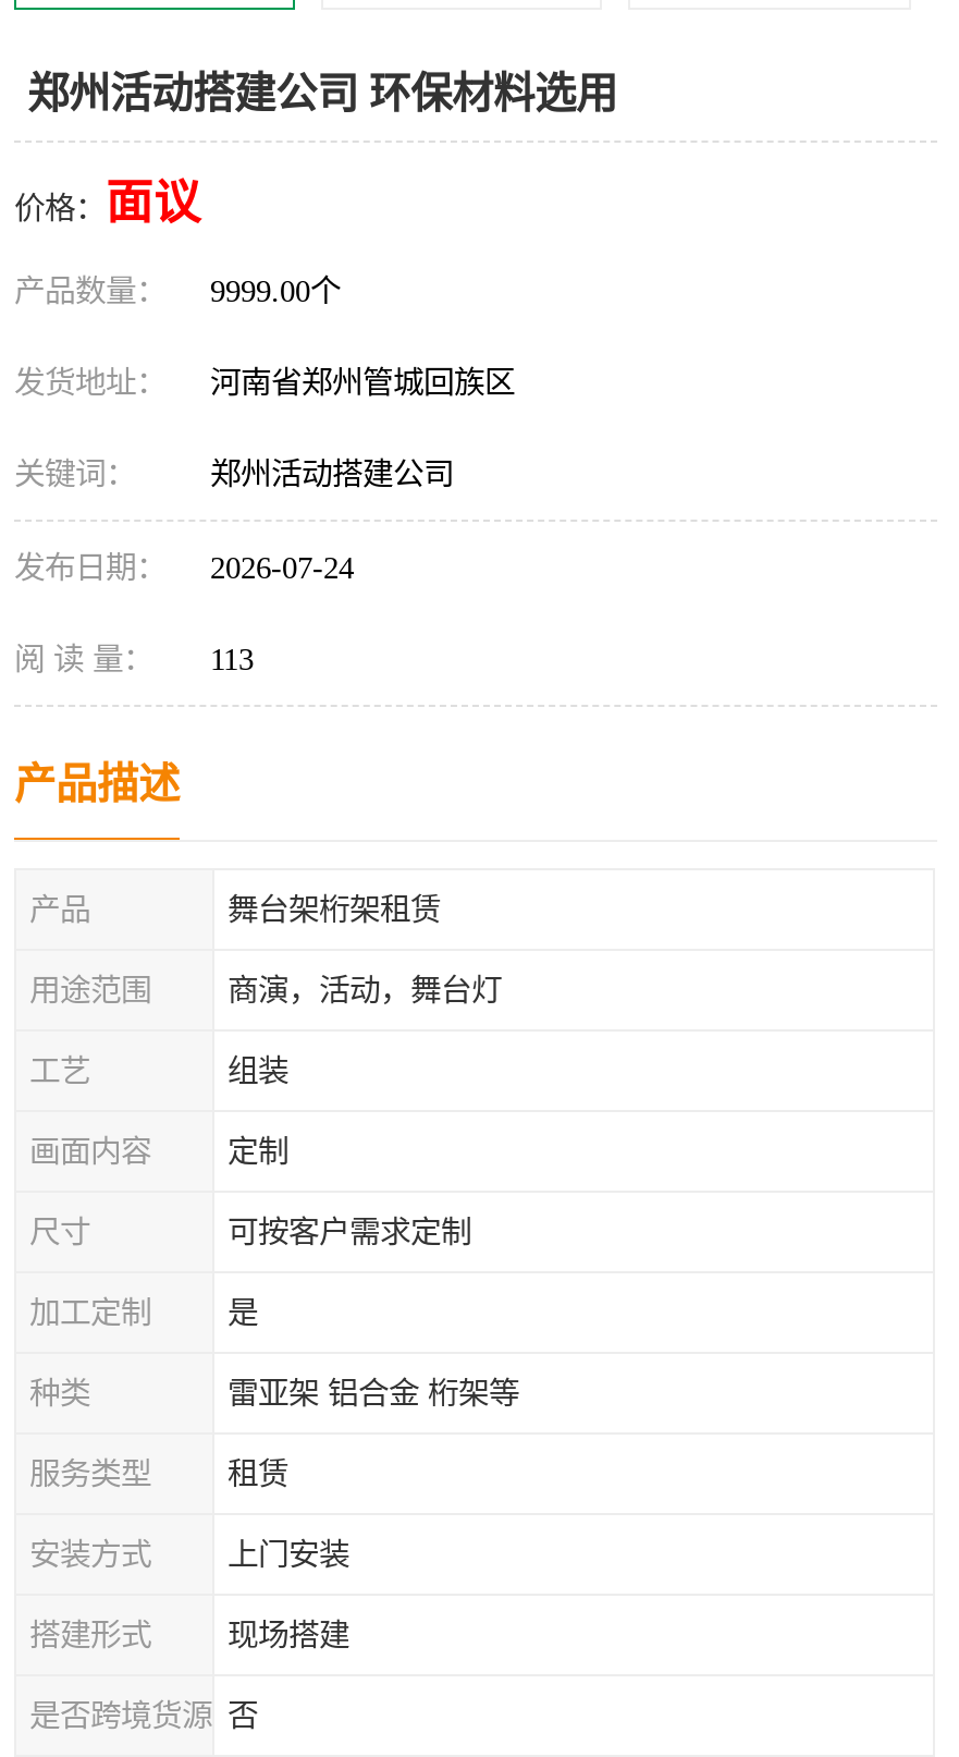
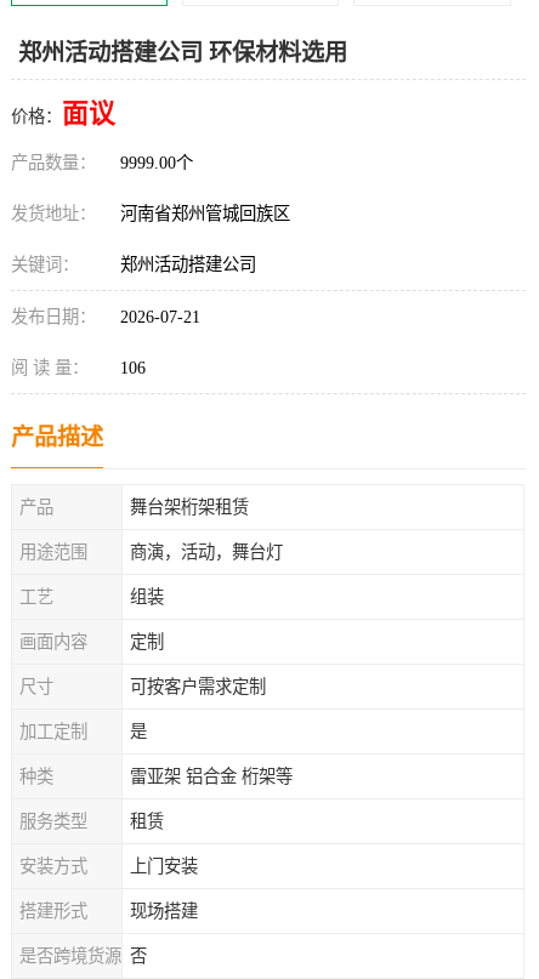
[14,550,354,585] 发布日期： 2026-07-24 -> [11,307,200,326] 发布日期： 2026-07-21
[14,642,254,676] 阅 读 量： 113 -> [11,358,146,377] 阅 读 量： 106

